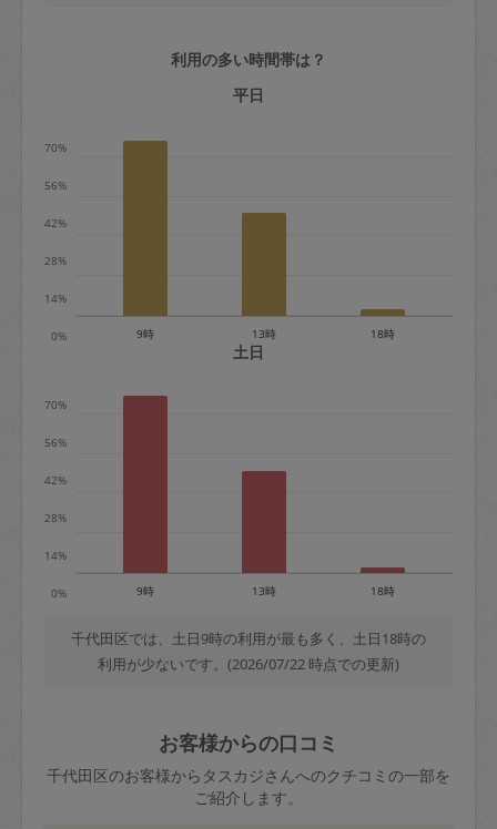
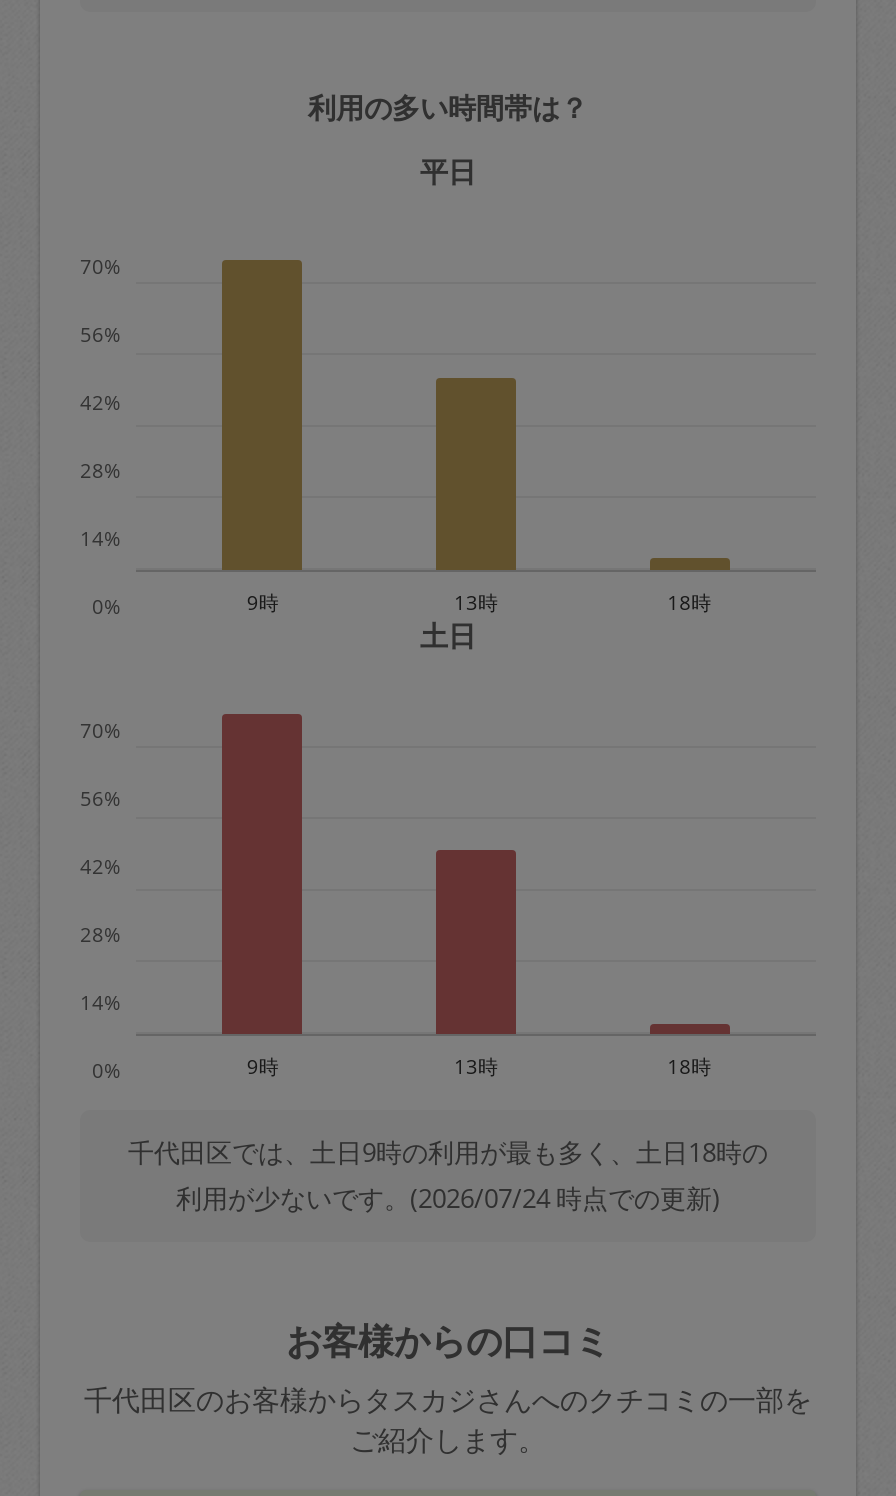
[98,654,399,674] 利用が少ないです。(2026/07/22 時点での更新) -> [176,1180,720,1216] 利用が少ないです。(2026/07/24 時点での更新)

